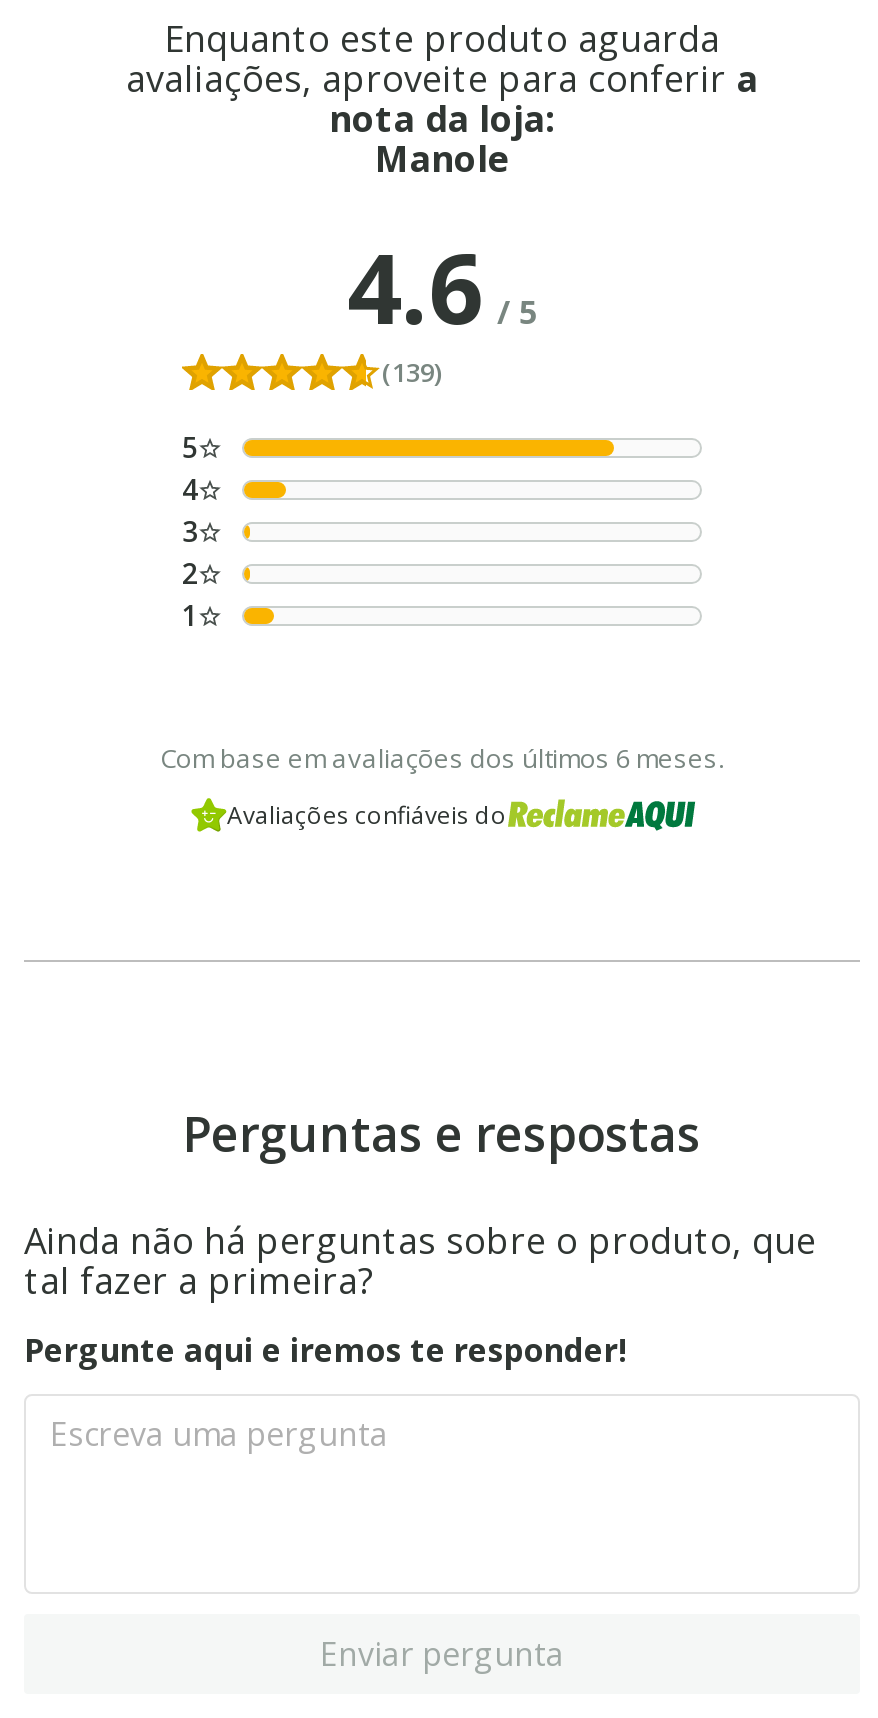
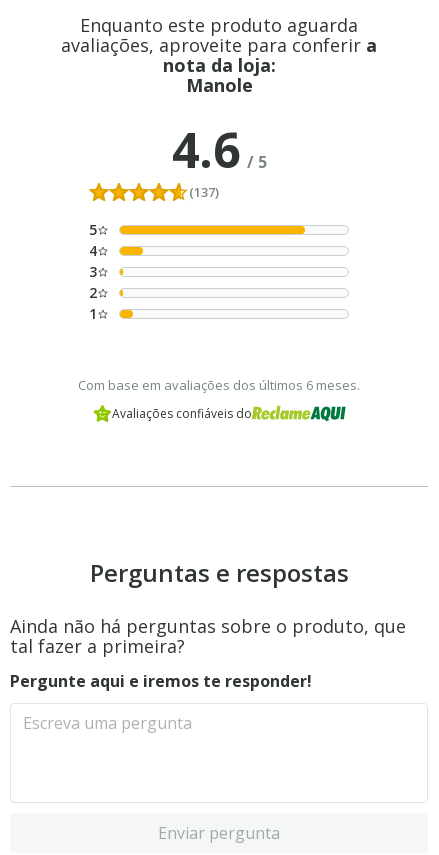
[382,354,442,390] (139) -> [189,183,219,201] (137)

